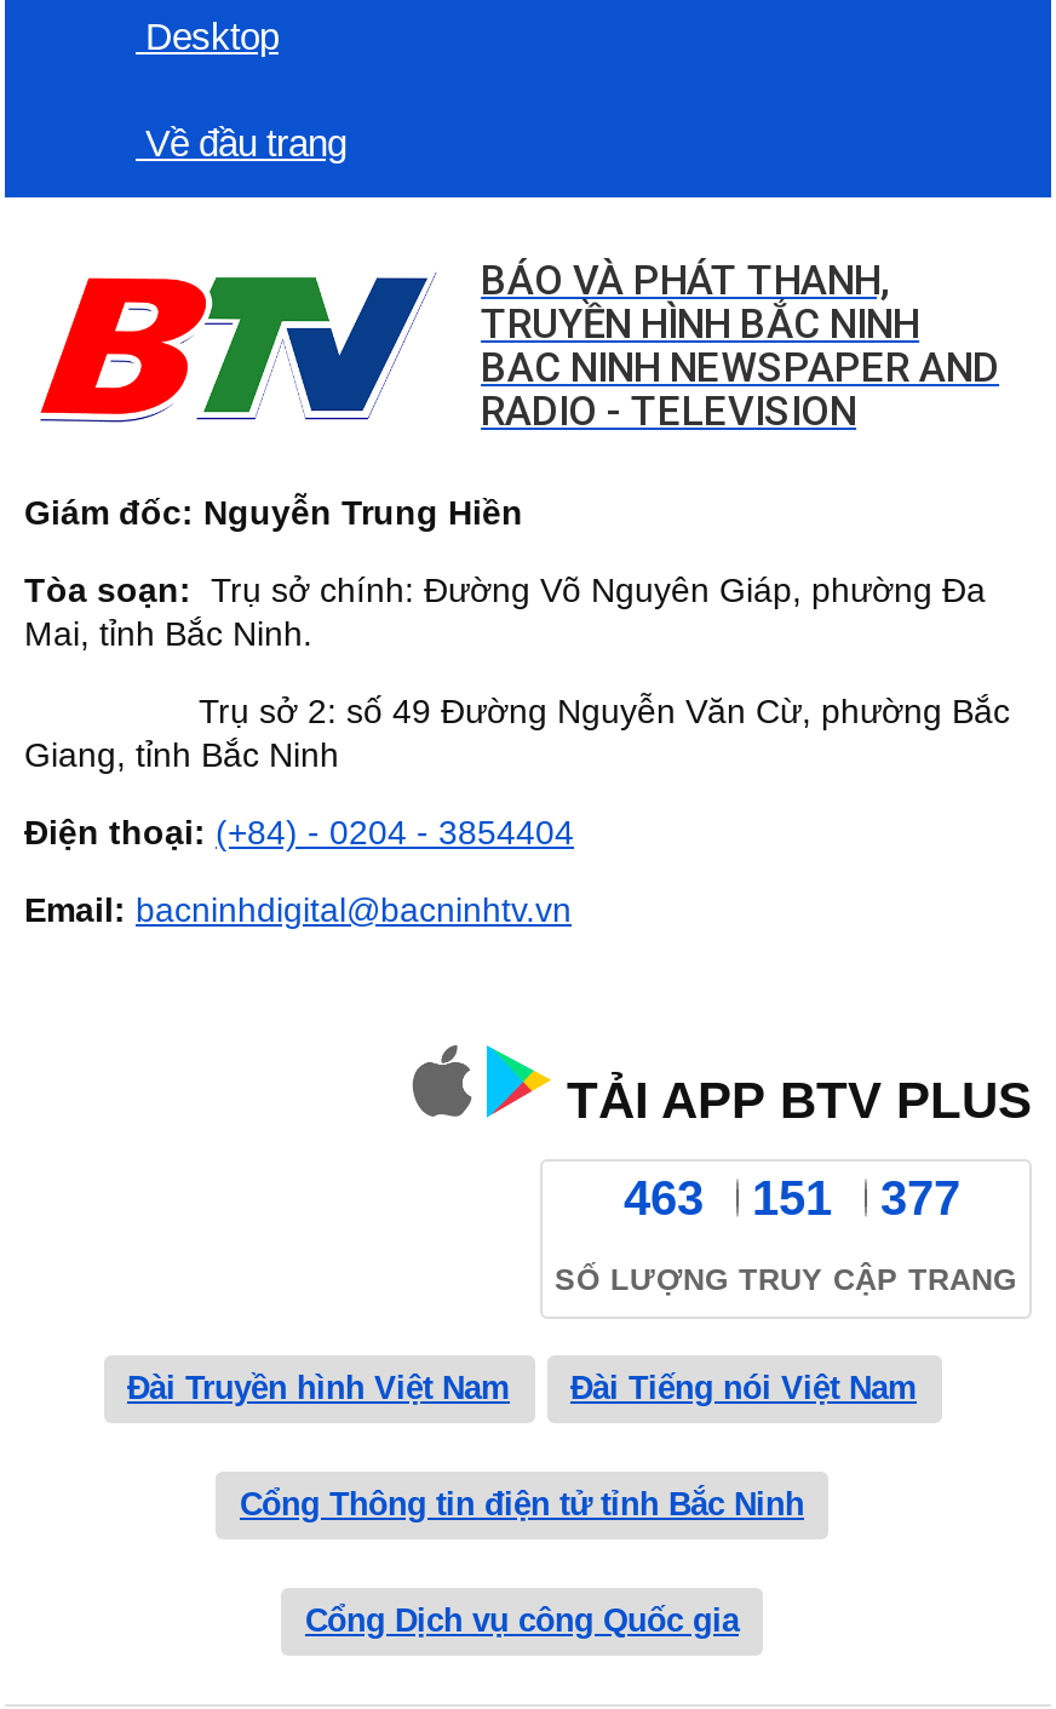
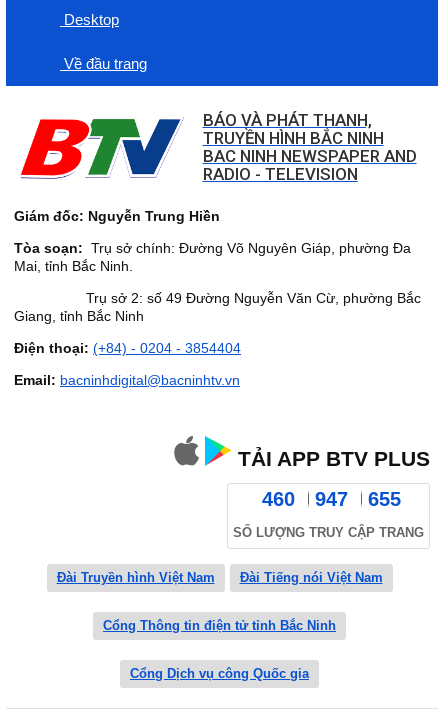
[624,1171,704,1224] 463 -> [261,488,294,510] 460
[752,1171,832,1224] 151 -> [314,488,347,510] 947
[880,1171,960,1224] 377 -> [367,488,400,510] 655

